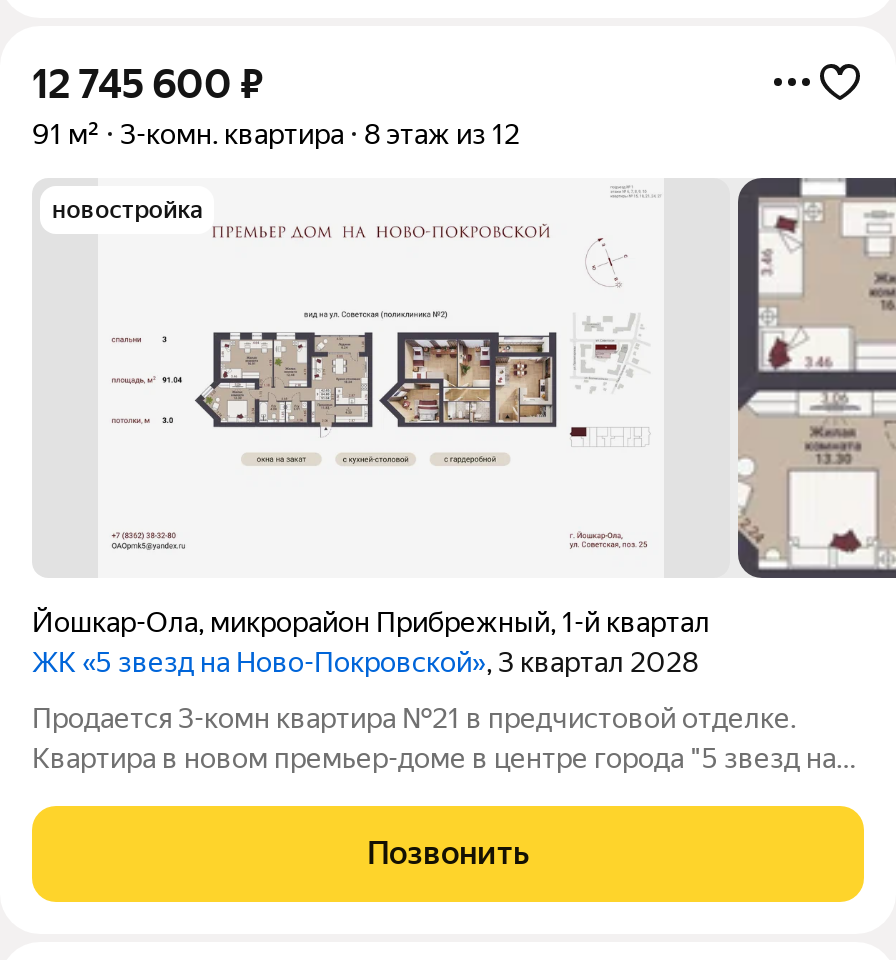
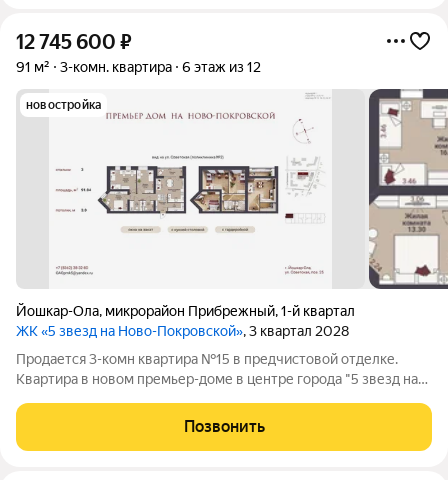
[364,118,520,150] 8 этаж из 12 -> [182,59,261,75] 6 этаж из 12
[32,702,796,734] Продается 3-комн квартира №21 в предчистовой отделке. -> [16,351,398,367] Продается 3-комн квартира №15 в предчистовой отделке.

